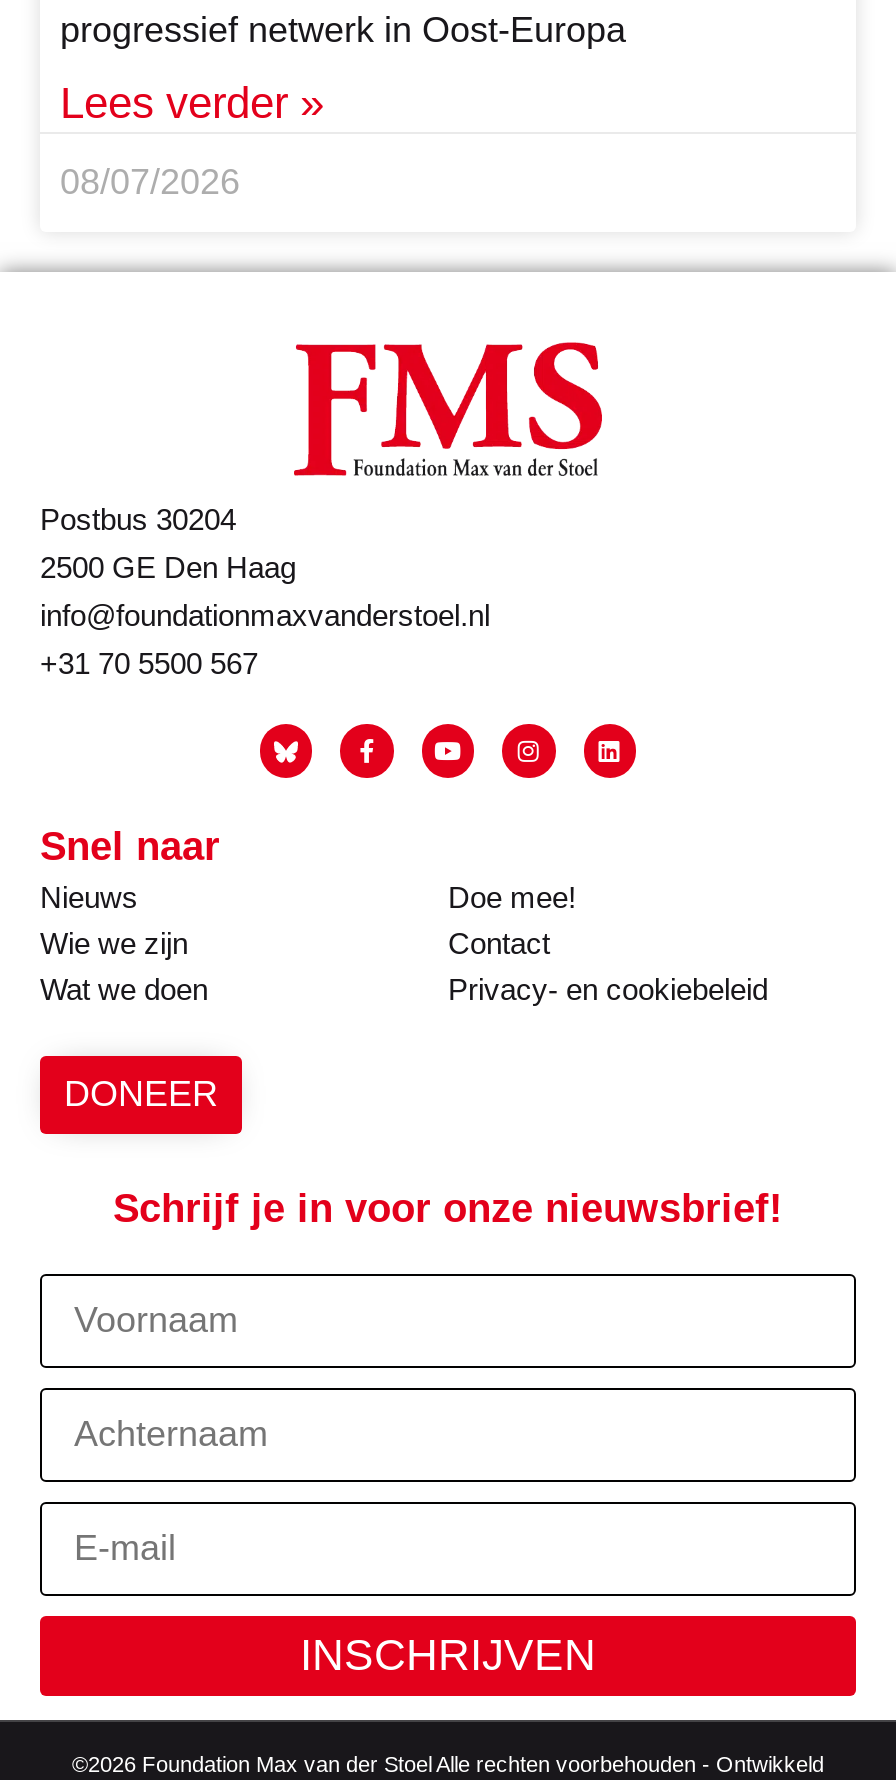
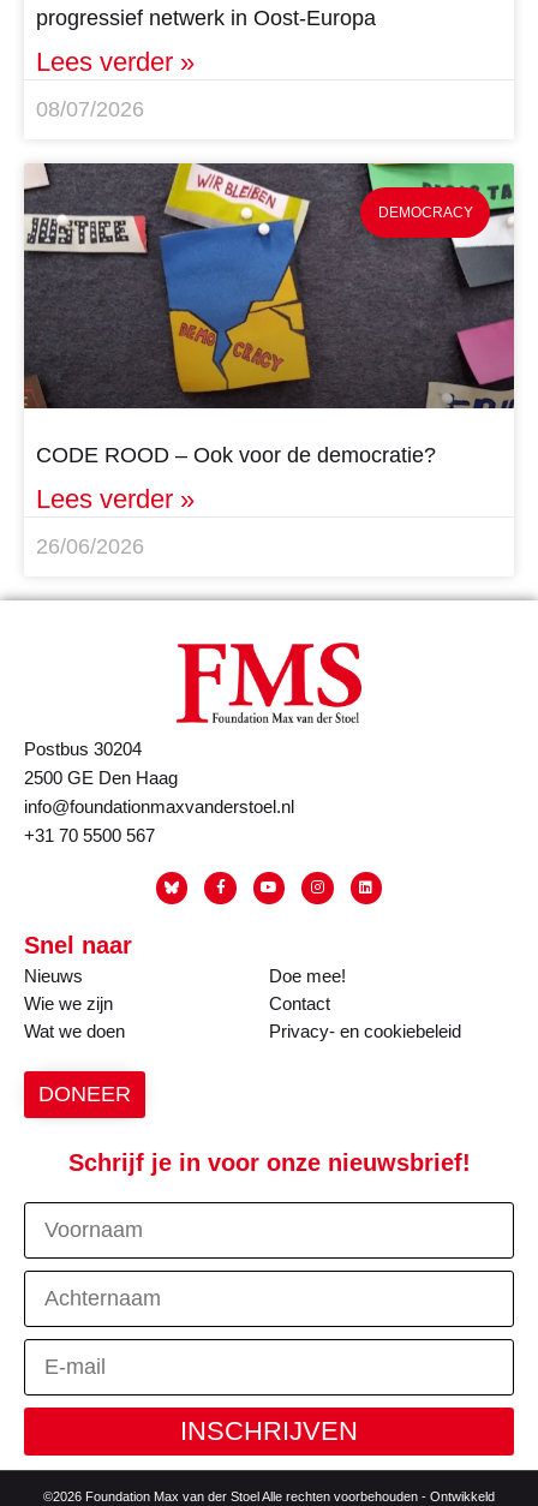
none -> [23,162,515,410] [image] | DEMOCRACY
none -> [36,443,436,558] CODE ROOD – Ook voor de democratie? | Lees verder » | 26/06/2026

